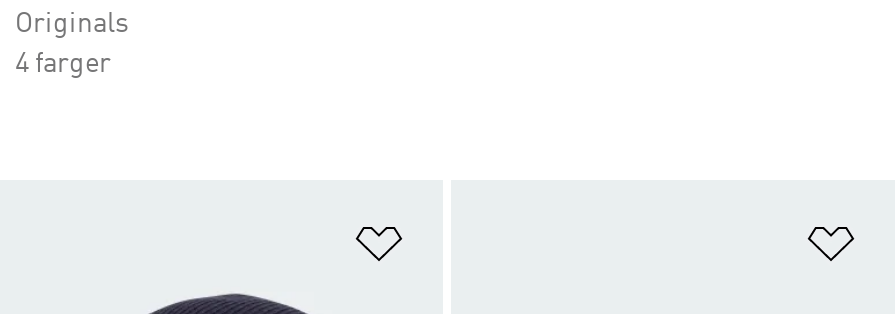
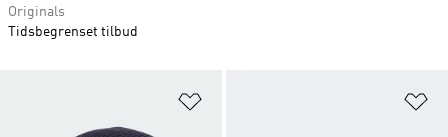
[15,50,111,78] 4 farger -> [8,25,138,39] Tidsbegrenset tilbud

